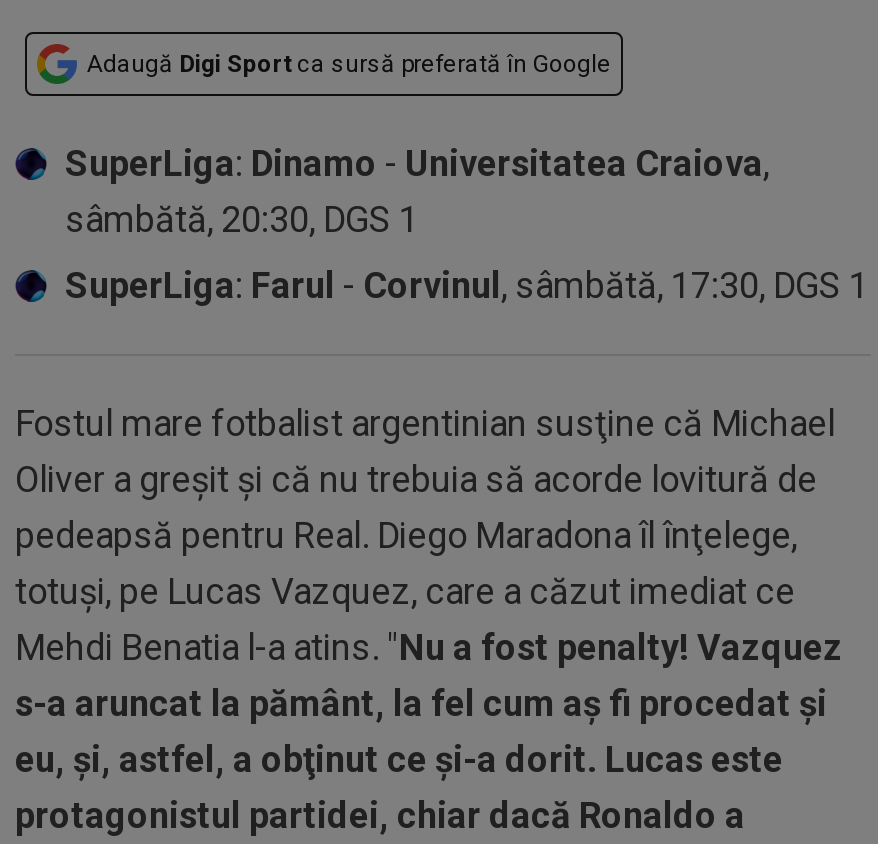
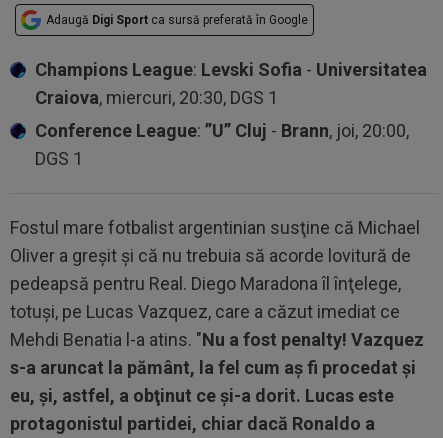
[65,142,769,240] SuperLiga: Dinamo - Universitatea Craiova, | sâmbătă, 20:30, DGS 1 -> [35,59,427,108] Champions League: Levski Sofia - Universitatea | Craiova, miercuri, 20:30, DGS 1
[65,264,869,306] SuperLiga: Farul - Corvinul, sâmbătă, 17:30, DGS 1 -> [35,120,409,169] Conference League:”U” Cluj - Brann, joi, 20:00, | DGS 1

